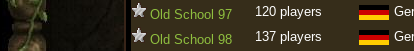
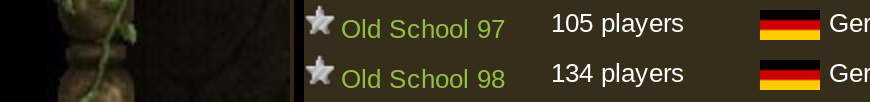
[149,4,321,22] Old School 97 120 players -> [341,8,685,44] Old School 97 105 players
[149,29,321,47] Old School 98 137 players -> [341,58,685,94] Old School 98 134 players

